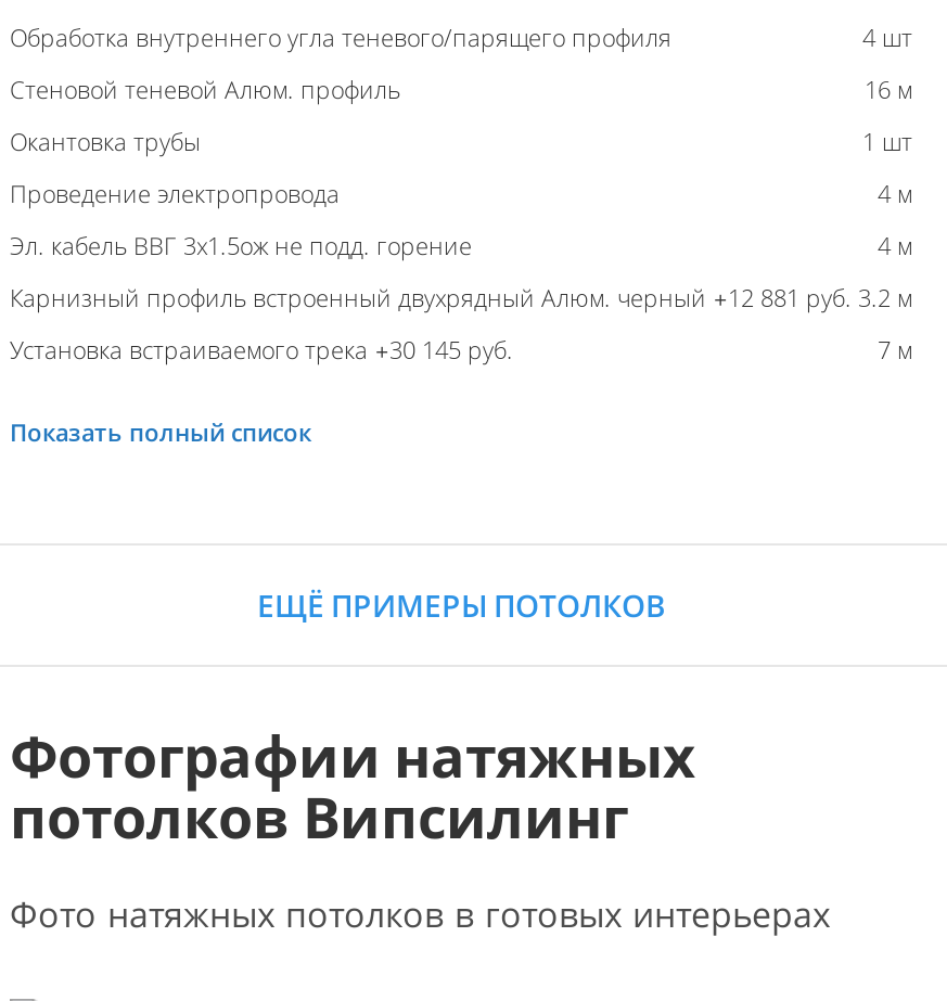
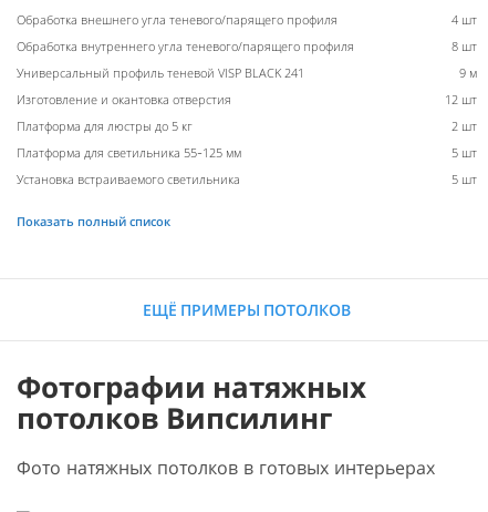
moved [10,20,671,53] -> [17,38,354,54]: Обработка внутреннего угла теневого/парящего профиля
none -> [17,11,338,28] Обработка внешнего угла теневого/парящего профиля
[10,72,912,105] Стеновой теневой Алюм. профиль | 16 м -> [451,38,477,54] 8 шт
[10,125,912,157] Окантовка трубы | 1 шт -> [17,64,477,81] Универсальный профиль теневой VISP BLACK 241 | 9 м
[10,177,912,209] Проведение электропровода | 4 м -> [17,91,477,107] Изготовление и окантовка отверстия | 12 шт
[10,229,912,261] Эл. кабель ВВГ 3х1.5ож не подд. горение | 4 м -> [17,117,477,134] Платформа для люстры до 5 кг | 2 шт
[10,281,912,313] Карнизный профиль встроенный двухрядный Алюм. черный +12 881 руб. 3.2 м -> [17,144,477,161] Платформа для светильника 55-125 мм | 5 шт
[10,333,912,365] Установка встраиваемого трека +30 145 руб. | 7 м -> [17,171,477,187] Установка встраиваемого светильника | 5 шт

